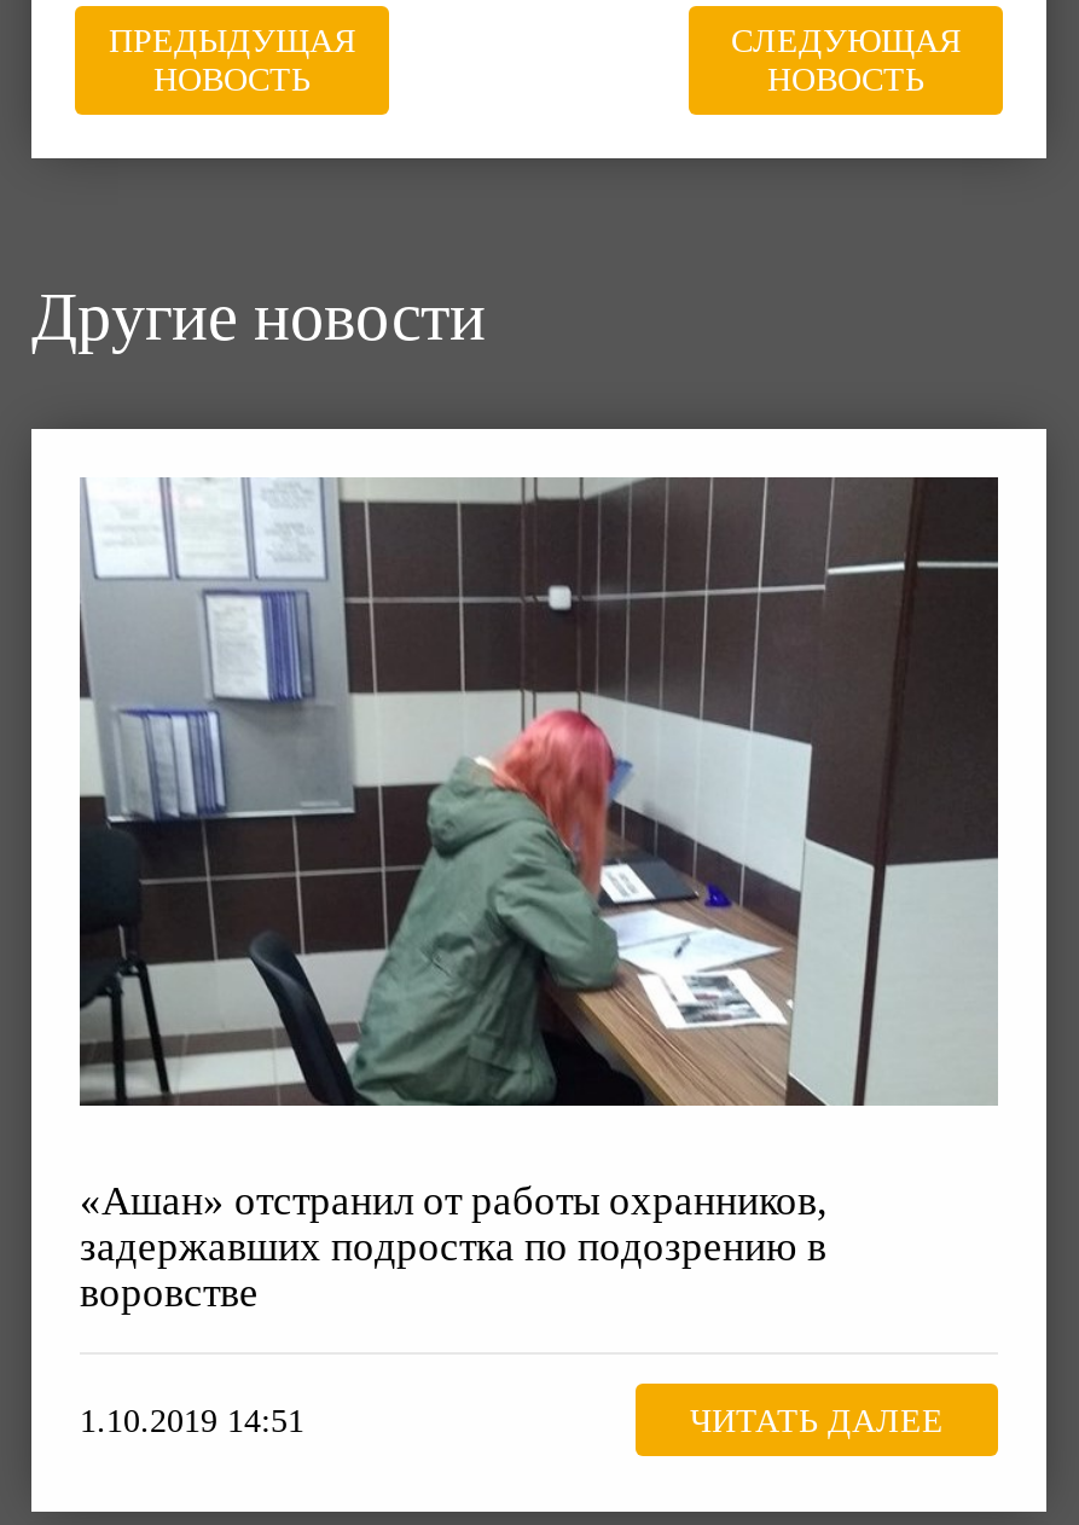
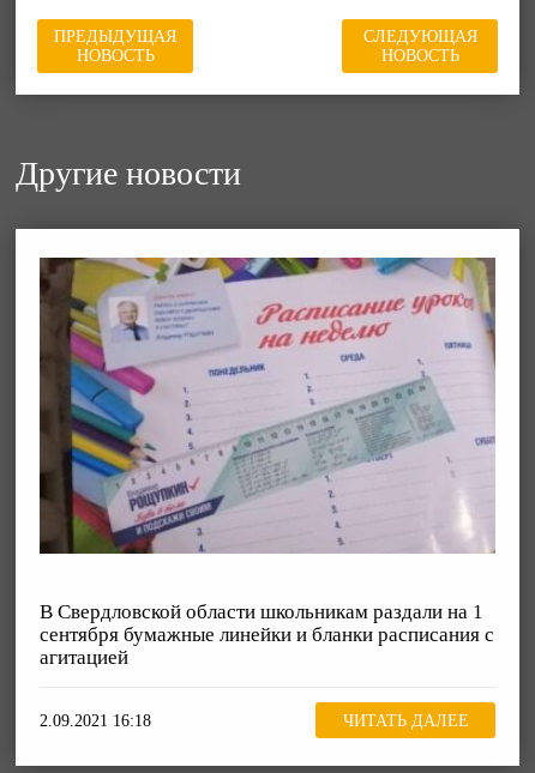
[77,475,1000,1315] [image] | «Ашан» отстранил от работы охранников, | задержавших подростка по подозрению в | воровстве -> [38,253,495,668] [image] | В Свердловской области школьникам раздали на 1 | сентября бумажные линейки и бланки расписания с | агитацией
[80,1402,304,1438] 1.10.2019 14:51 -> [40,711,151,729] 2.09.2021 16:18

